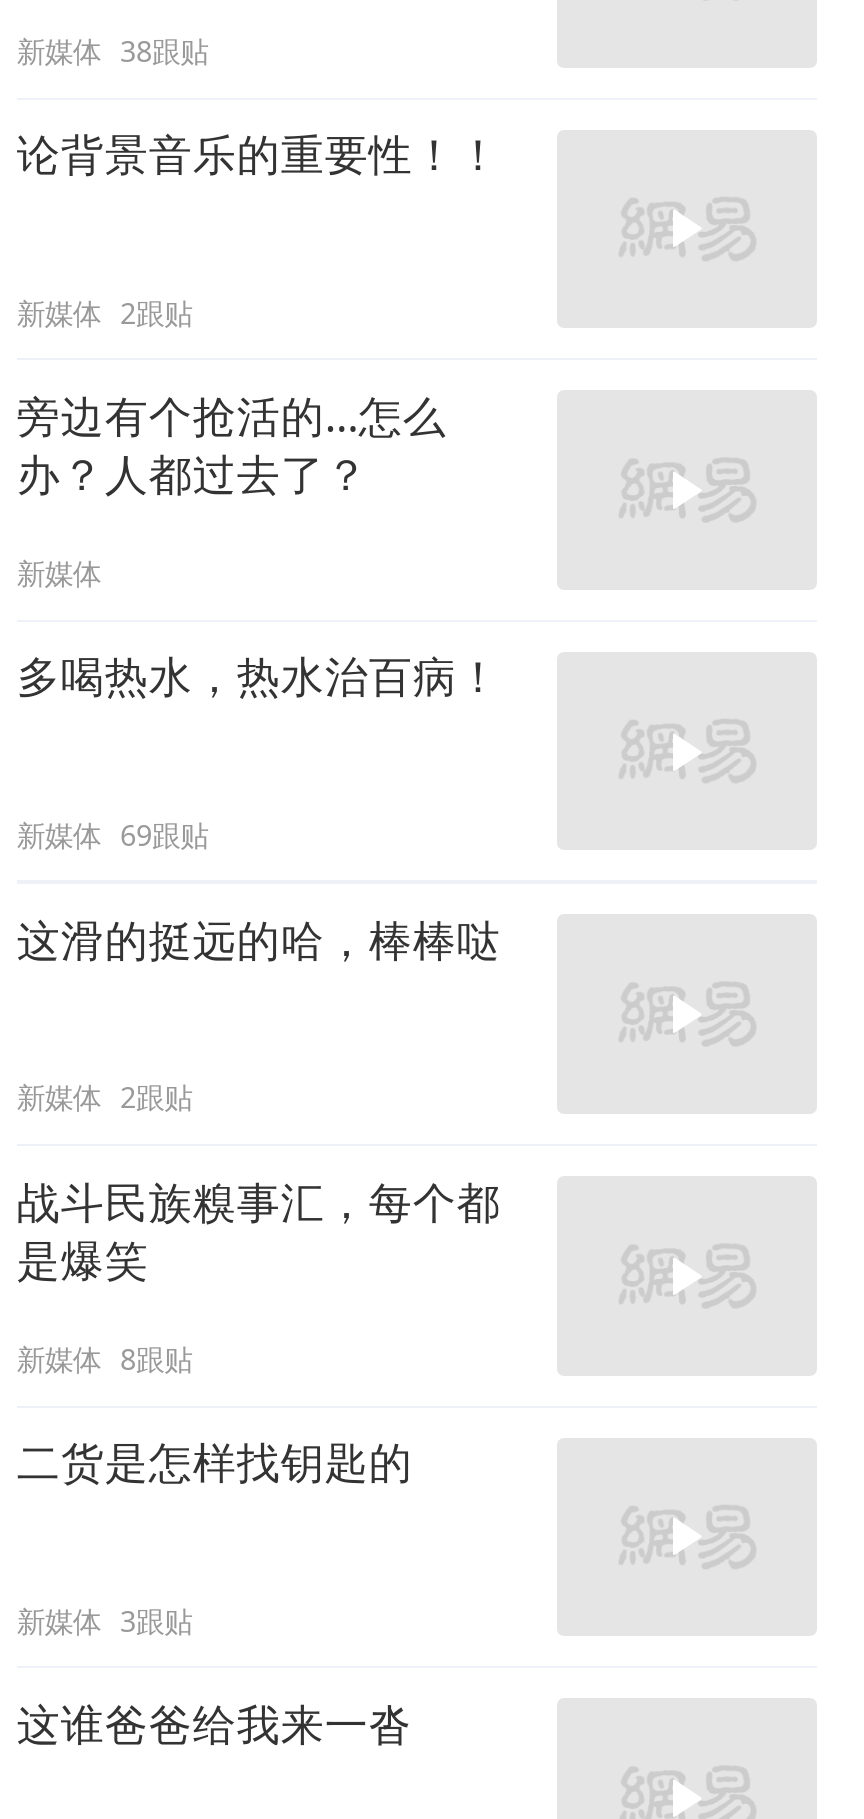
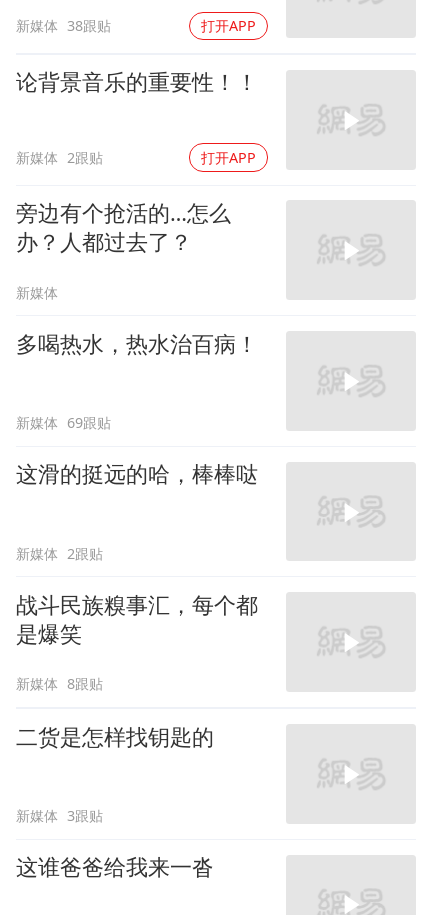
none -> [201,16,256,35] 打开APP
none -> [201,148,256,167] 打开APP

